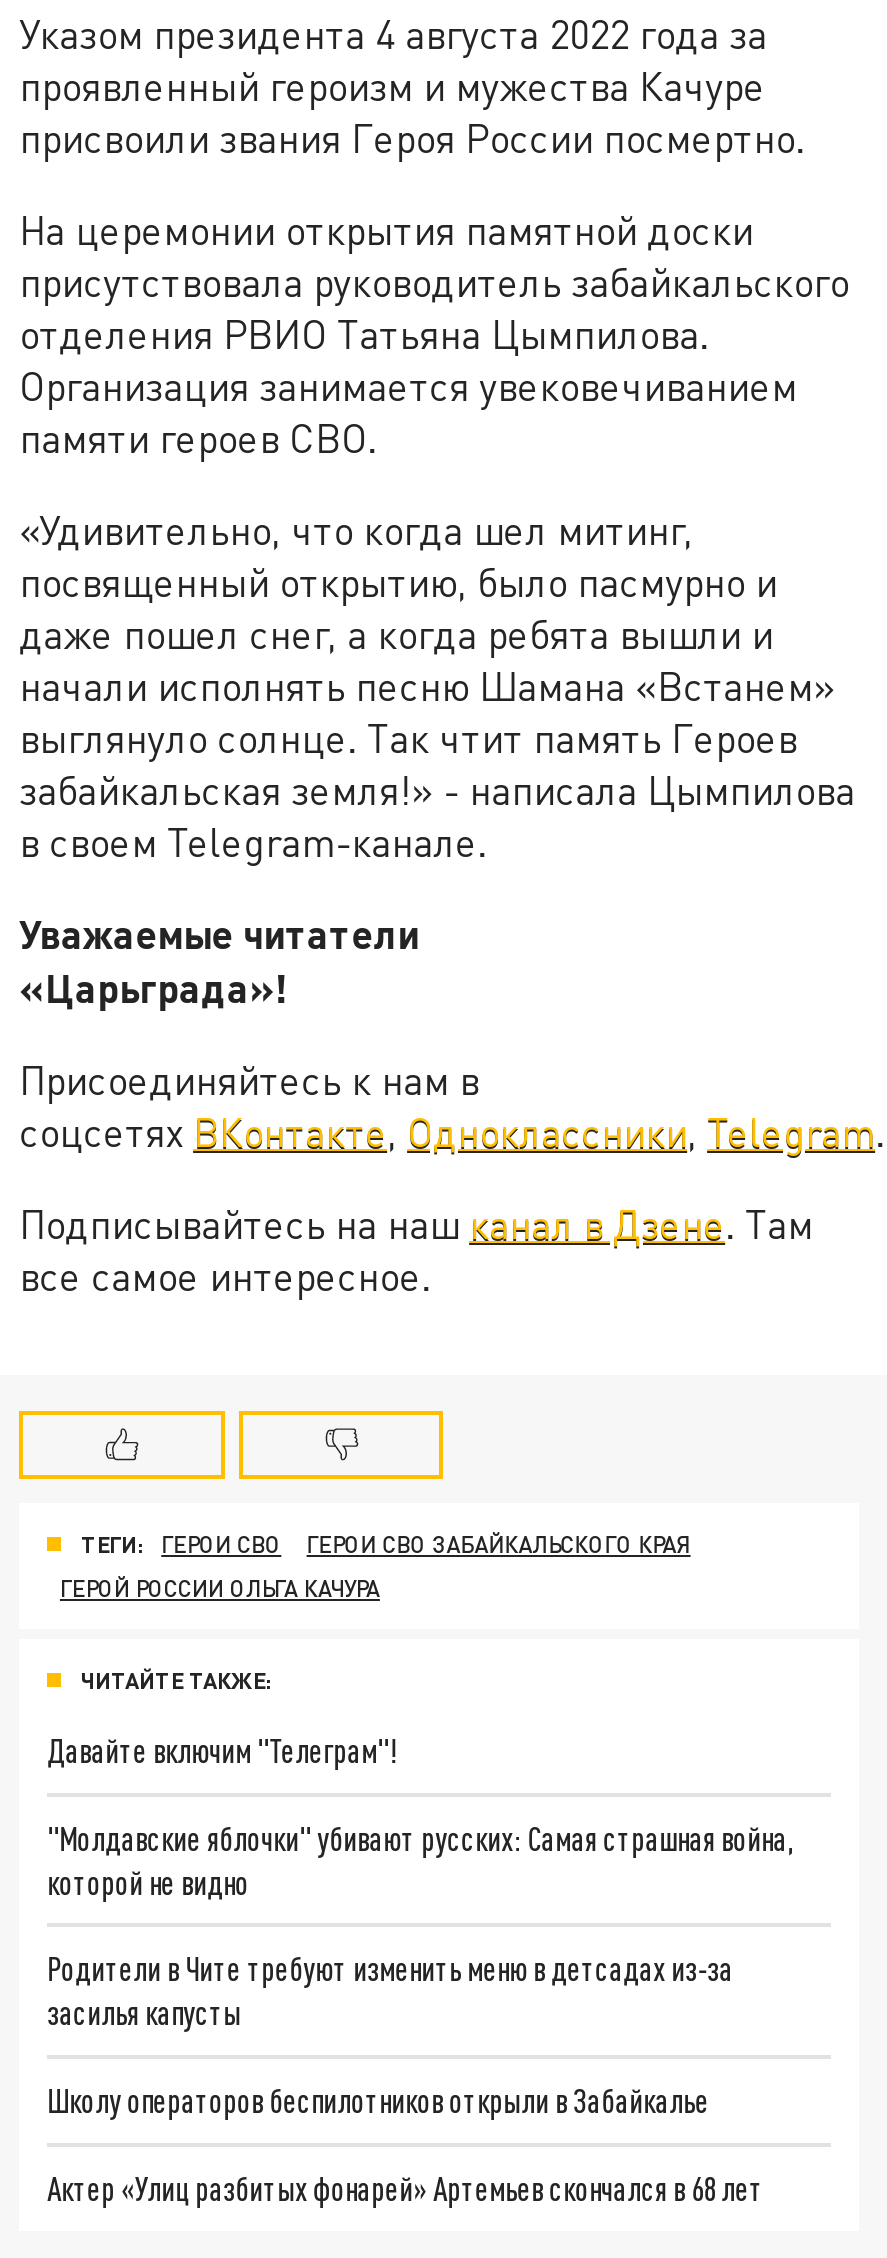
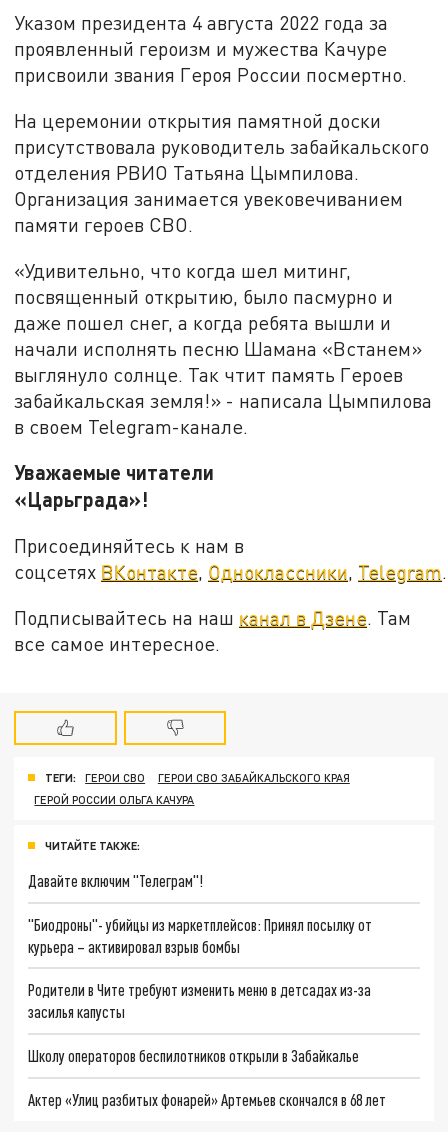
[47,1818,793,1900] "Молдавские яблочки" убивают русских: Самая страшная война, | которой не видно -> [28,915,372,956] "Биодроны"- убийцы из маркетплейсов: Принял посылку от | курьера – активировал взрыв бомбы

